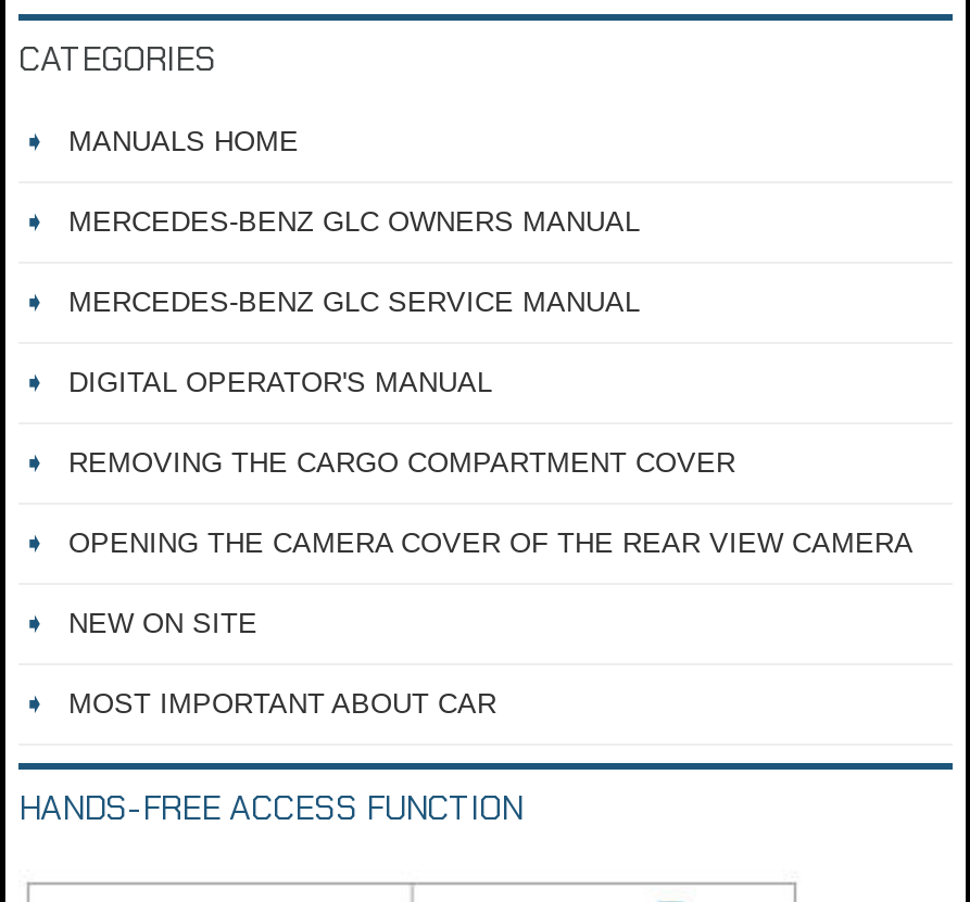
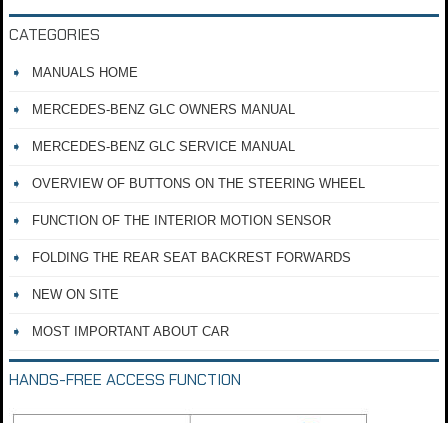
[68,366,492,399] DIGITAL OPERATOR'S MANUAL -> [32,176,365,191] OVERVIEW OF BUTTONS ON THE STEERING WHEEL
[68,447,735,479] REMOVING THE CARGO COMPARTMENT COVER -> [32,213,331,228] FUNCTION OF THE INTERIOR MOTION SENSOR
[68,527,914,559] OPENING THE CAMERA COVER OF THE REAR VIEW CAMERA -> [32,250,351,265] FOLDING THE REAR SEAT BACKREST FORWARDS

